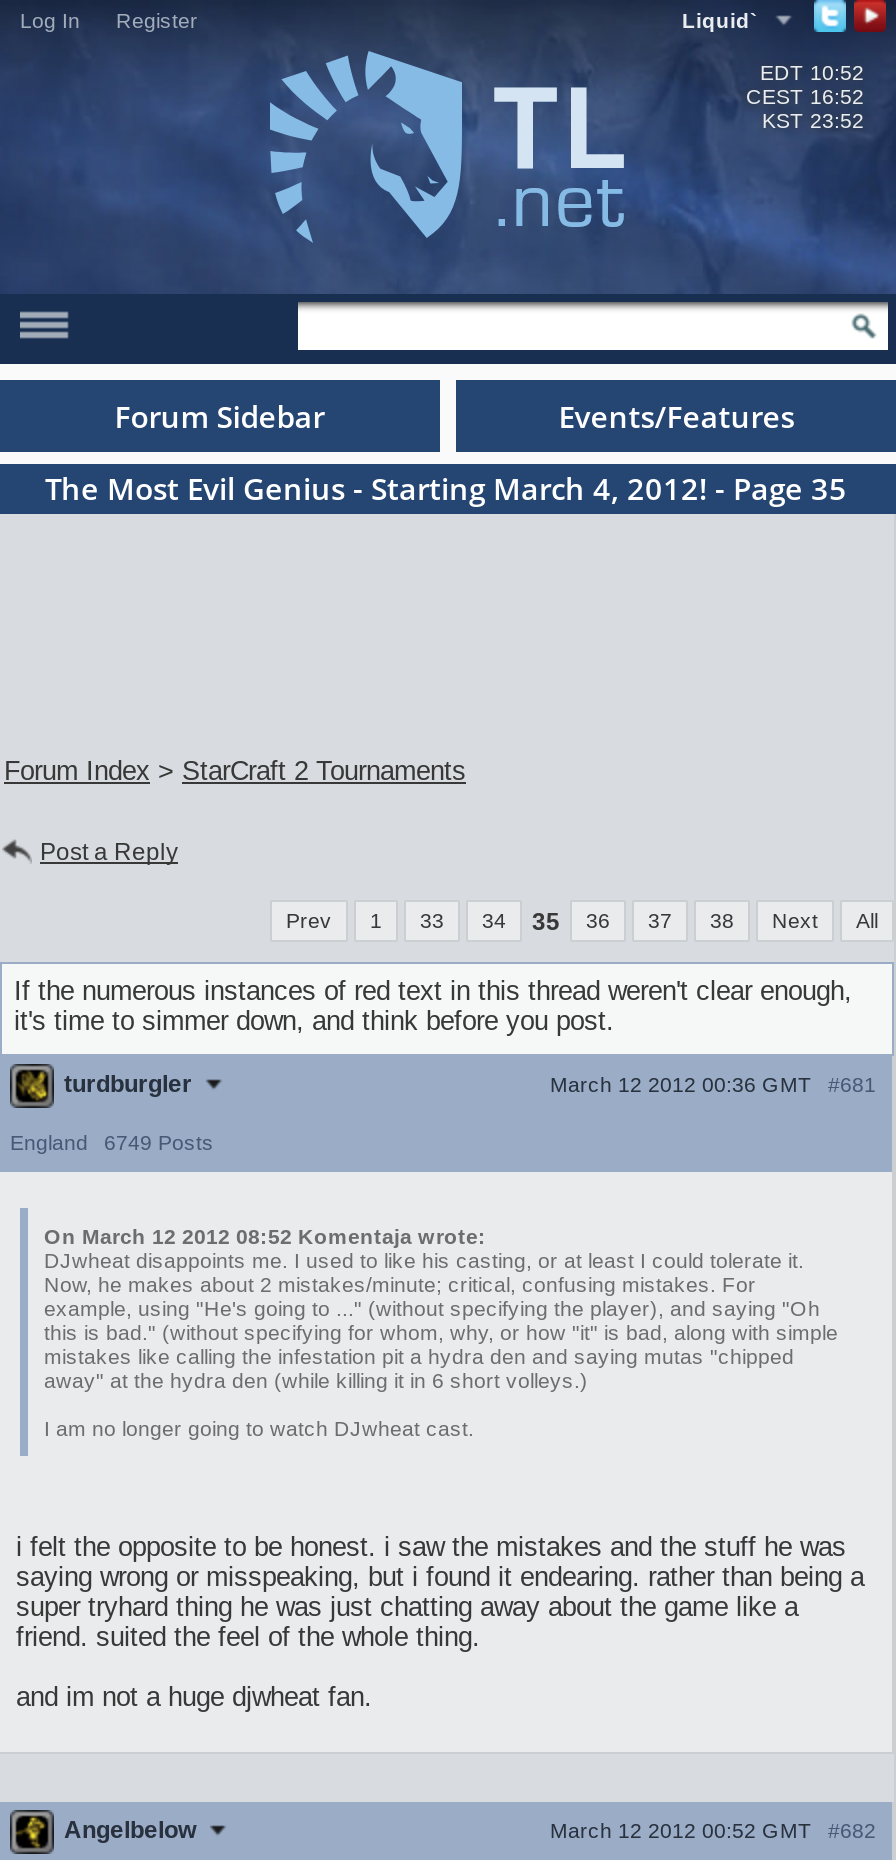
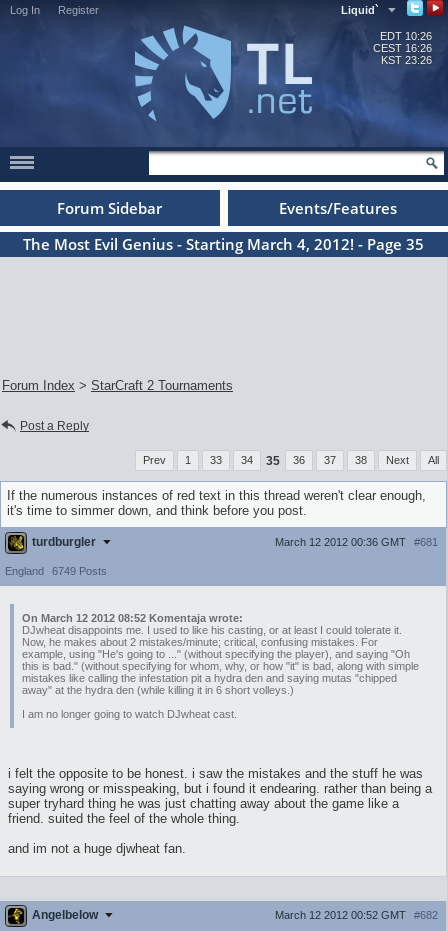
[760,60,864,84] EDT 10:52 -> [380,30,432,42] EDT 10:26
[746,84,864,108] CEST 16:52 -> [373,42,432,54] CEST 16:26
[762,108,864,132] KST 23:52 -> [381,54,432,66] KST 23:26

